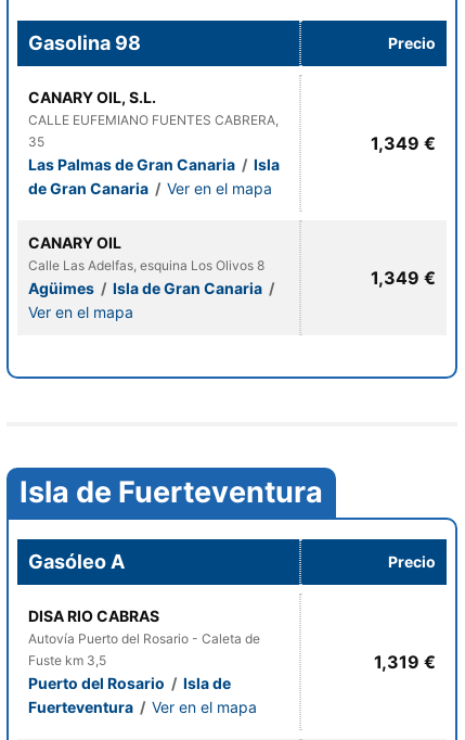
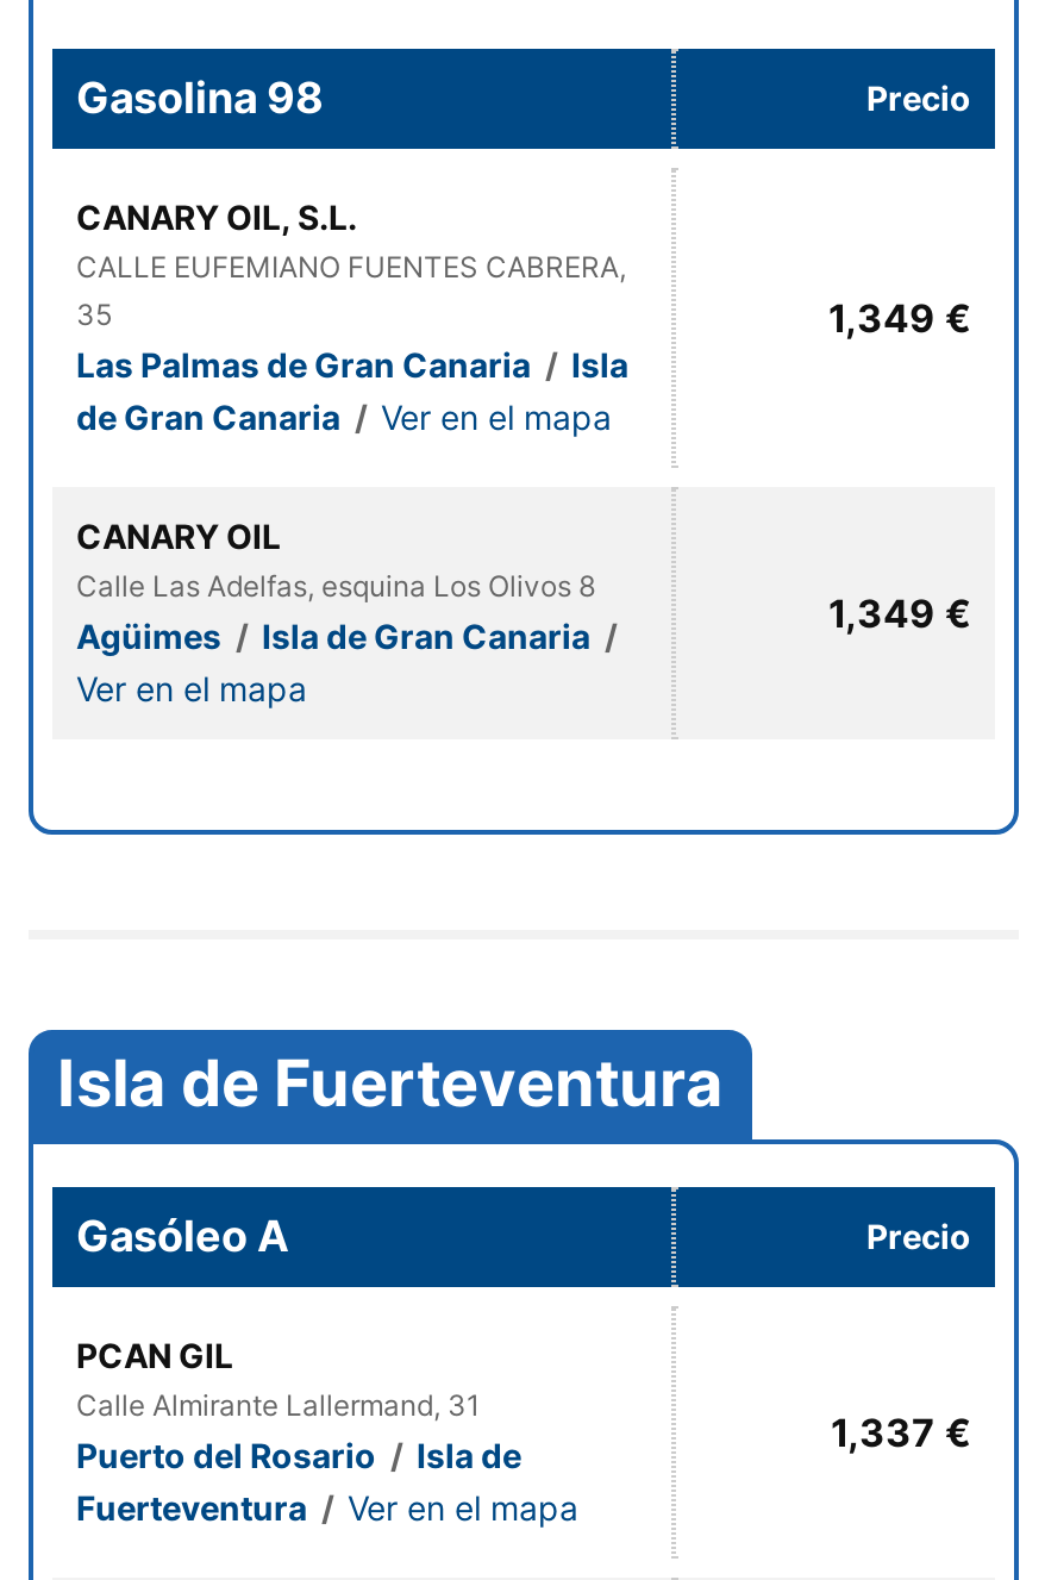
[28,607,260,668] DISA RIO CABRAS | Autovía Puerto del Rosario - Caleta de | Fuste km 3,5 -> [76,1335,481,1423] PCAN GIL | Calle Almirante Lallermand, 31
[374,651,436,673] 1,319 € -> [831,1409,971,1456] 1,337 €

